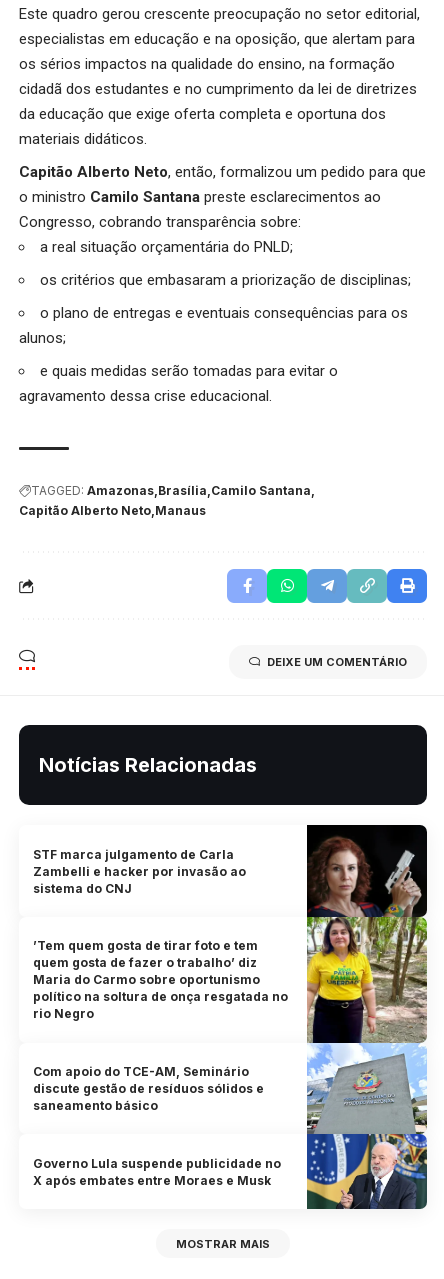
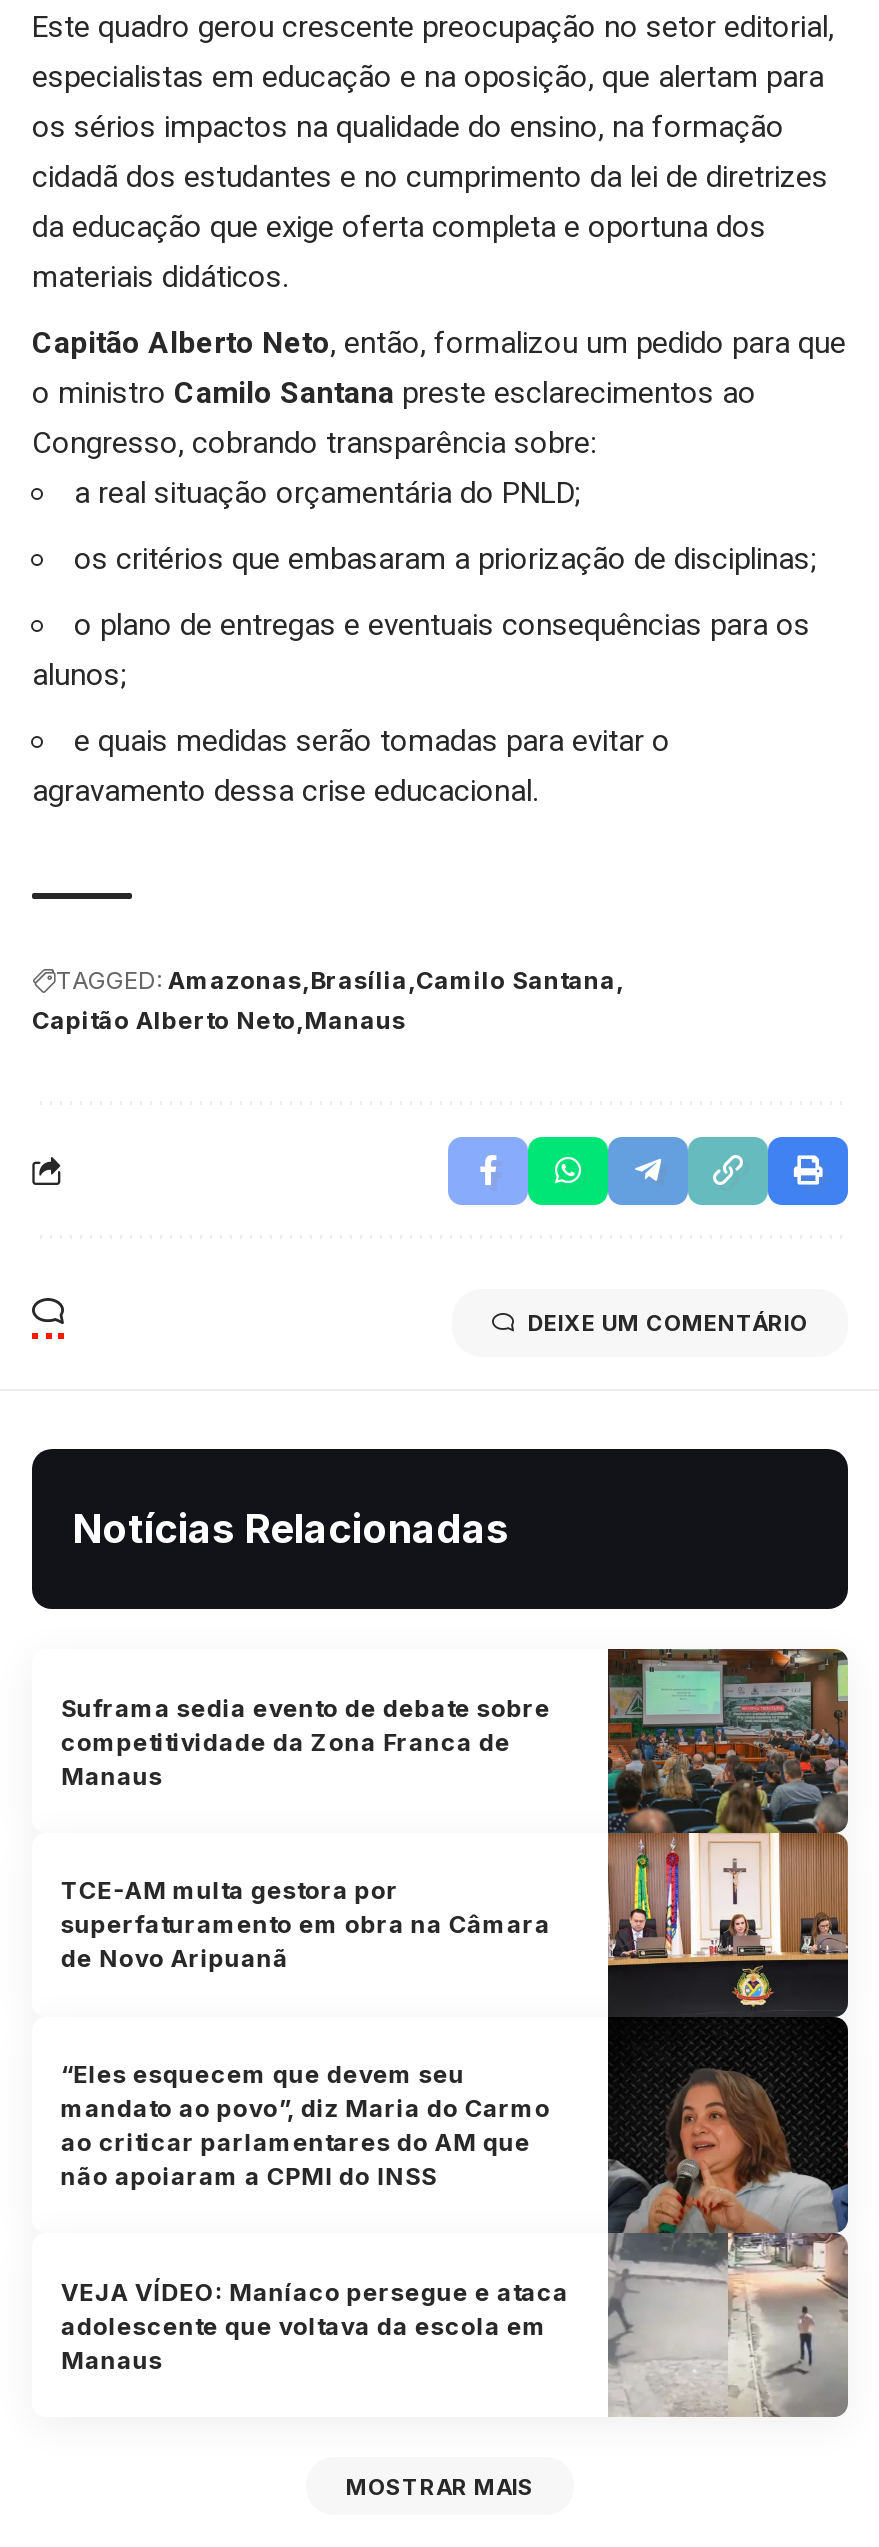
[33,824,428,1210] [image] | Governo Lula suspende publicidade no | X após embates entre Moraes e Musk -> [61,1647,850,2417] [image] | VEJA VÍDEO: Maníaco persegue e ataca | adolescente que voltava da escola em | Manaus
[33,846,246,895] STF marca julgamento de Carla | Zambelli e hacker por invasão ao | sistema do CNJ -> [61,1692,551,1790] Suframa sedia evento de debate sobre | competitividade da Zona Franca de | Manaus
[33,938,288,1021] ’Tem quem gosta de tirar foto e tem | quem gosta de fazer o trabalho’ diz | Maria do Carmo sobre oportunismo | político na soltura de onça resgatada no | rio Negro -> [61,1876,551,1974] TCE-AM multa gestora por | superfaturamento em obra na Câmara | de Novo Aripuanã
[33,1064,264,1113] Com apoio do TCE-AM, Seminário | discute gestão de resíduos sólidos e | saneamento básico -> [61,2059,551,2191] “Eles esquecem que devem seu | mandato ao povo”, diz Maria do Carmo | ao criticar parlamentares do AM que | não apoiaram a CPMI do INSS

